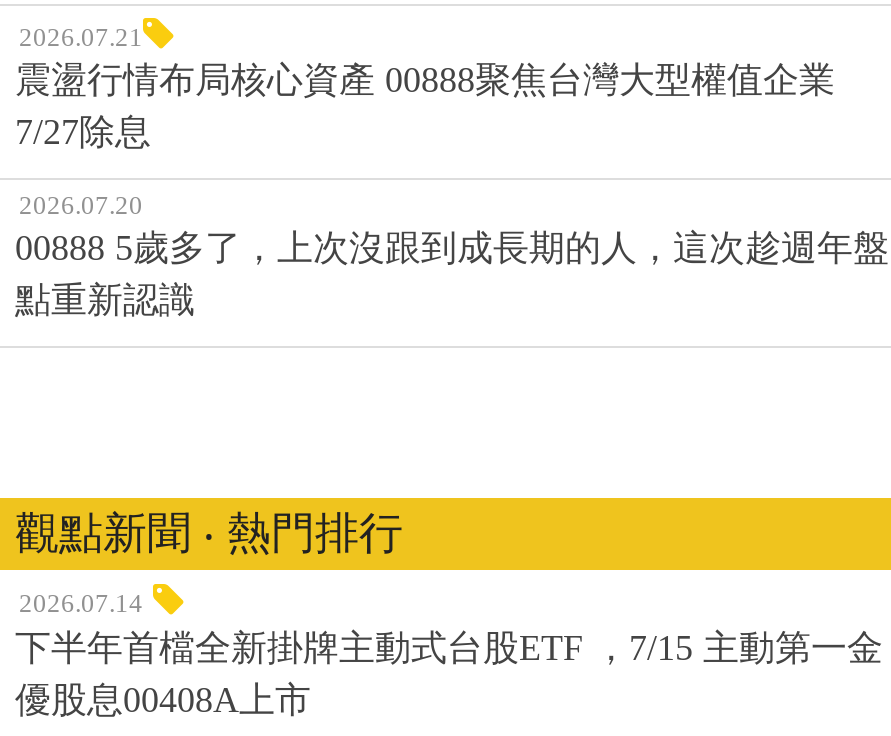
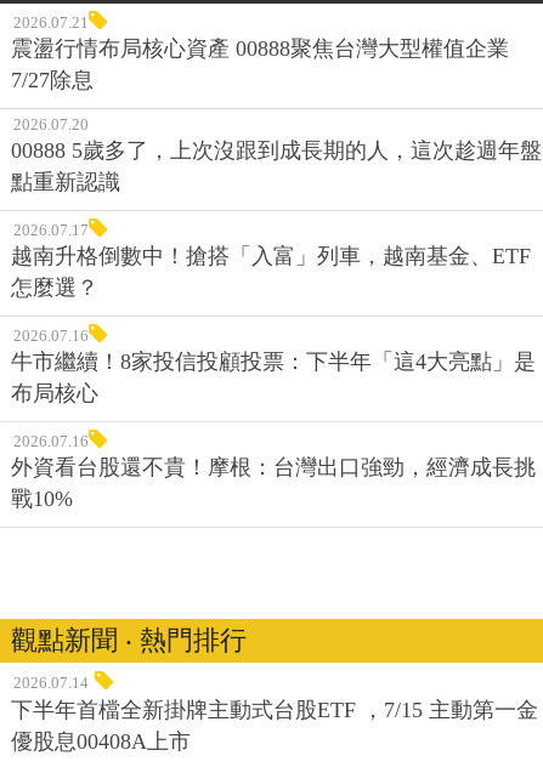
none -> [11,221,536,511] 2026.07.17 | 越南升格倒數中！搶搭「入富」列車，越南基金、ETF | 怎麼選？ | 2026.07.16 | 牛市繼續！8家投信投顧投票：下半年「這4大亮點」是 | 布局核心 | 2026.07.16 | 外資看台股還不貴！摩根：台灣出口強勁，經濟成長挑 | 戰10%

